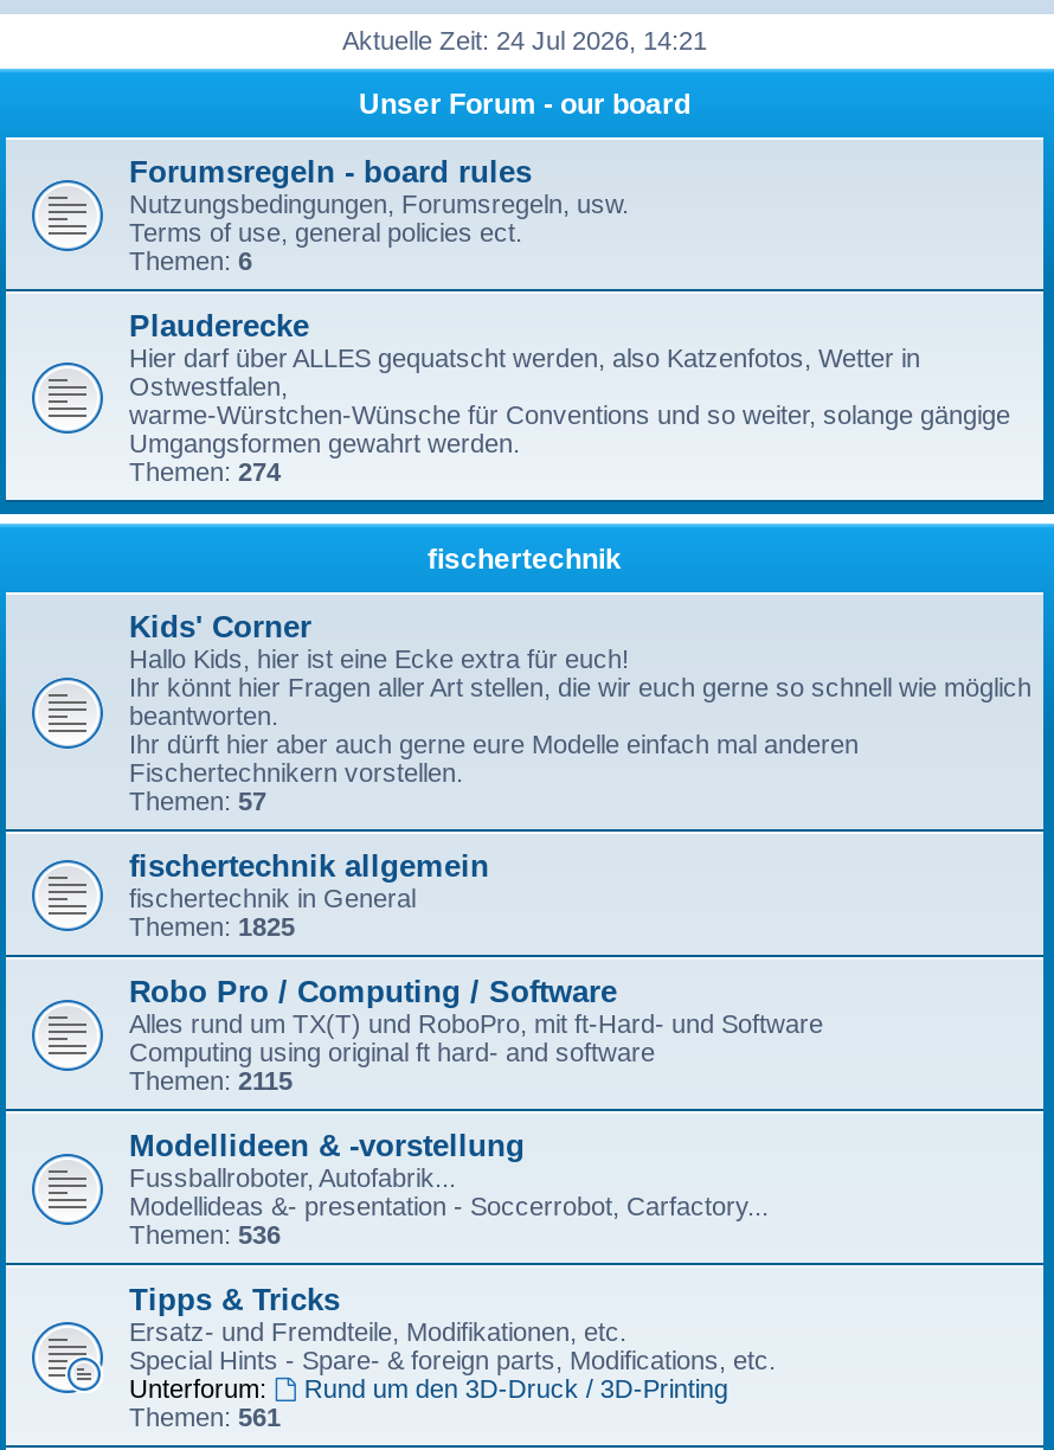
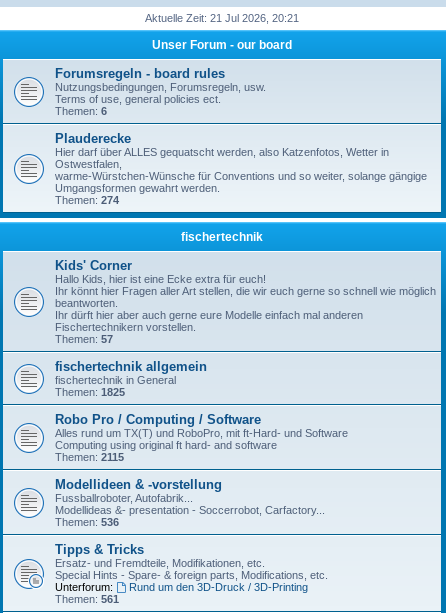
[342,26,707,54] Aktuelle Zeit: 24 Jul 2026, 14:21 -> [145,12,299,24] Aktuelle Zeit: 21 Jul 2026, 20:21

